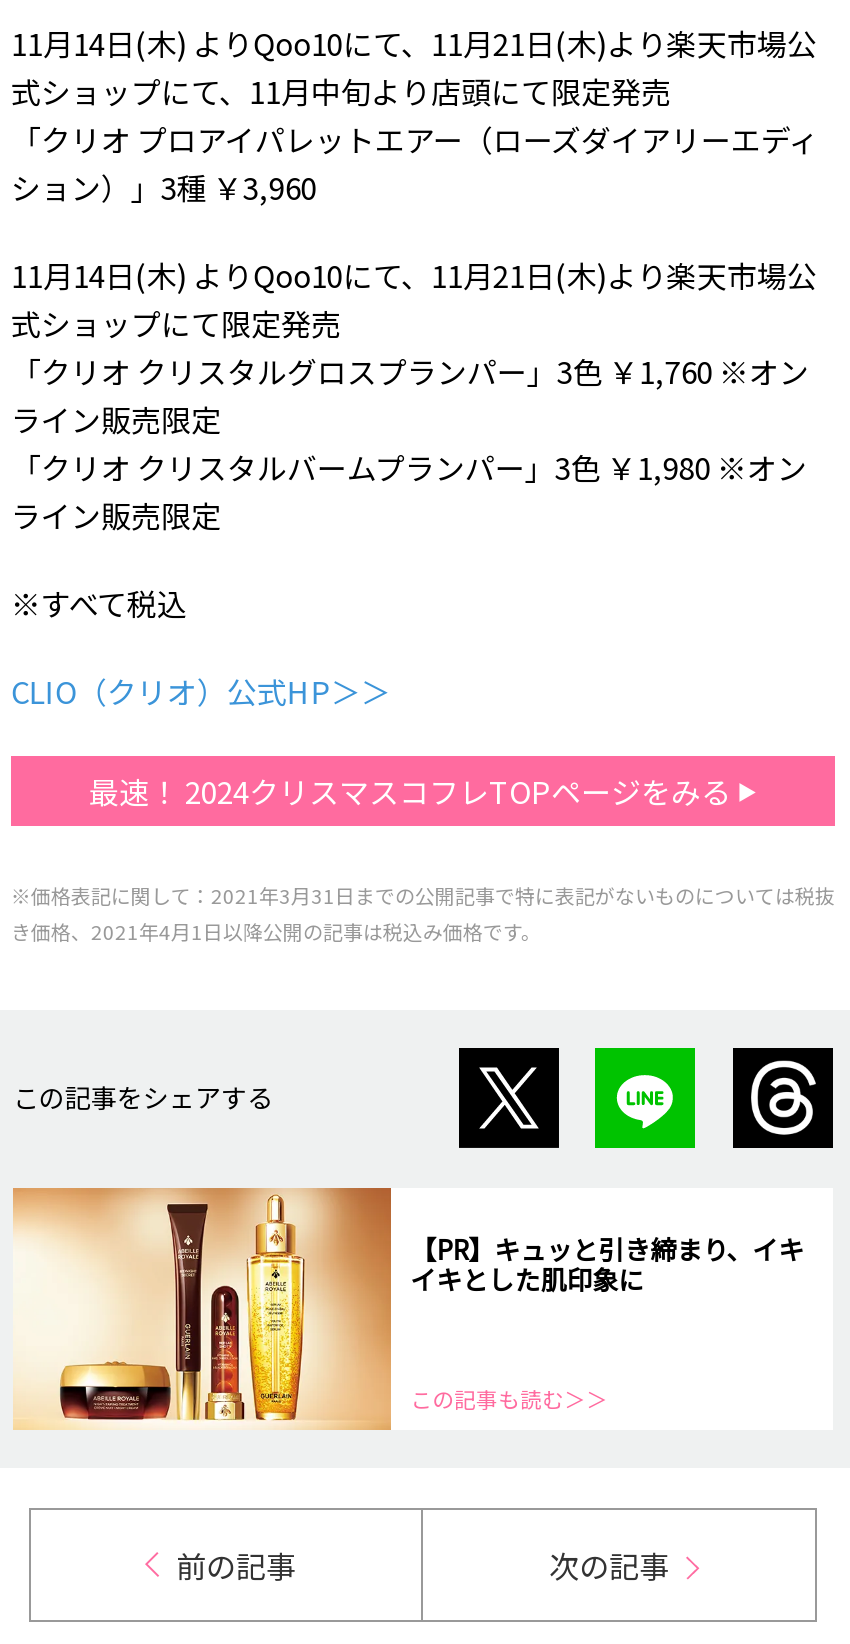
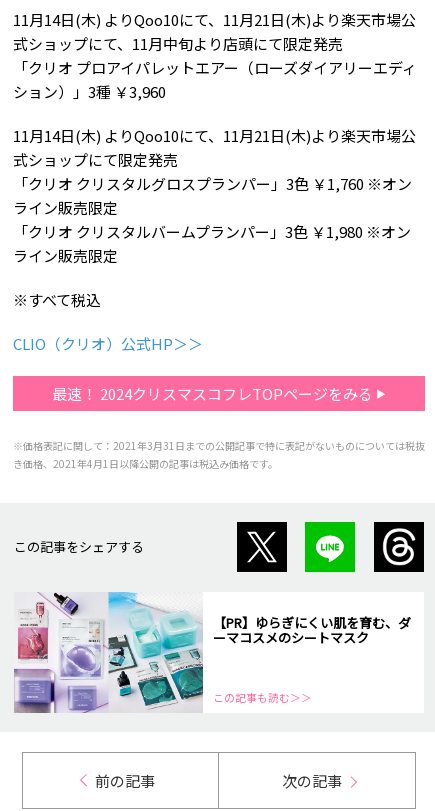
[11,1186,804,1430] [image] | 【PR】キュッと引き締まり、イキ | イキとした肌印象に -> [13,591,411,714] [image] | 【PR】ゆらぎにくい肌を育む、ダ | ーマコスメのシートマスク

